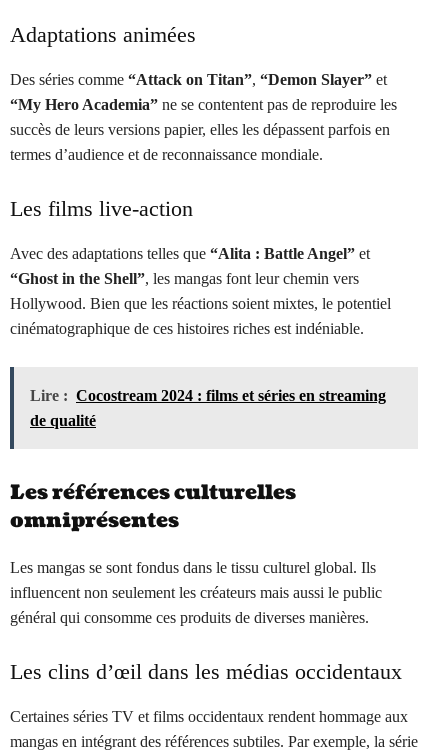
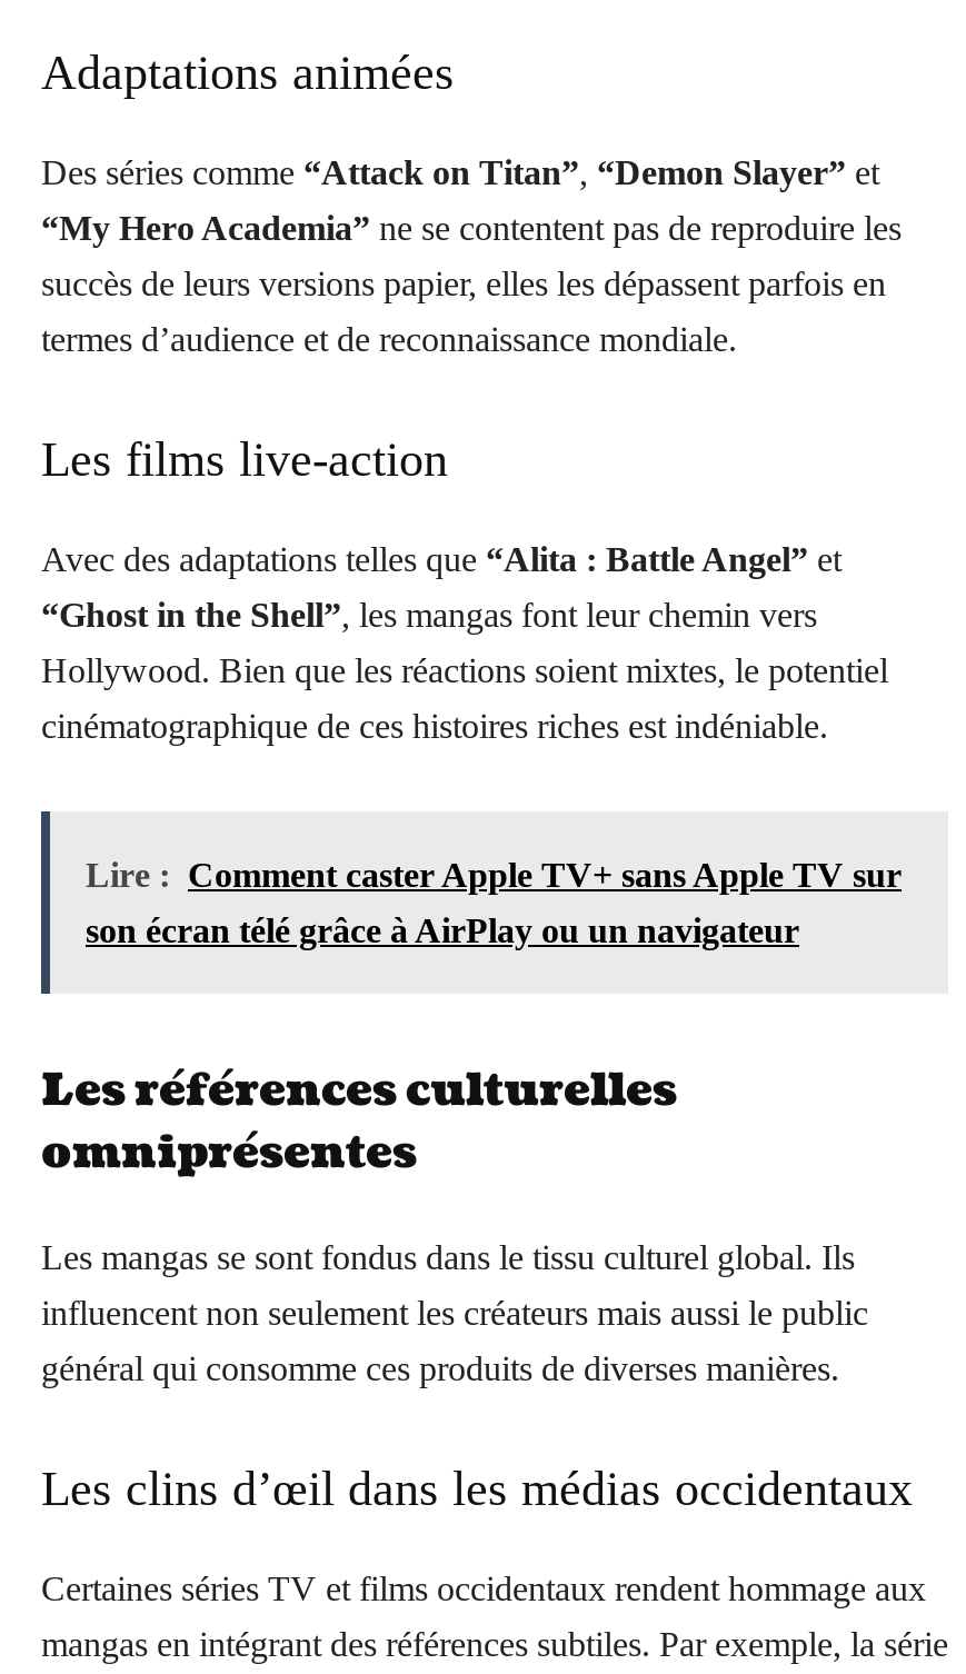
[30,387,386,404] Lire : Cocostream 2024 : films et séries en streaming -> [86,857,902,894] Lire : Comment caster Apple TV+ sans Apple TV sur
[30,412,96,429] de qualité -> [86,912,799,950] son écran télé grâce à AirPlay ou un navigateur

